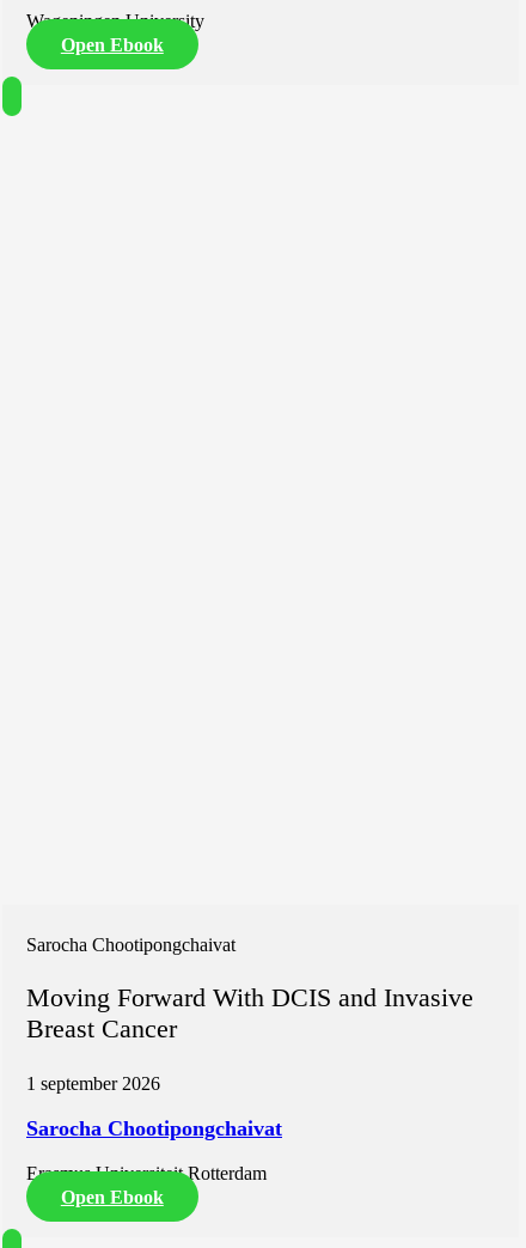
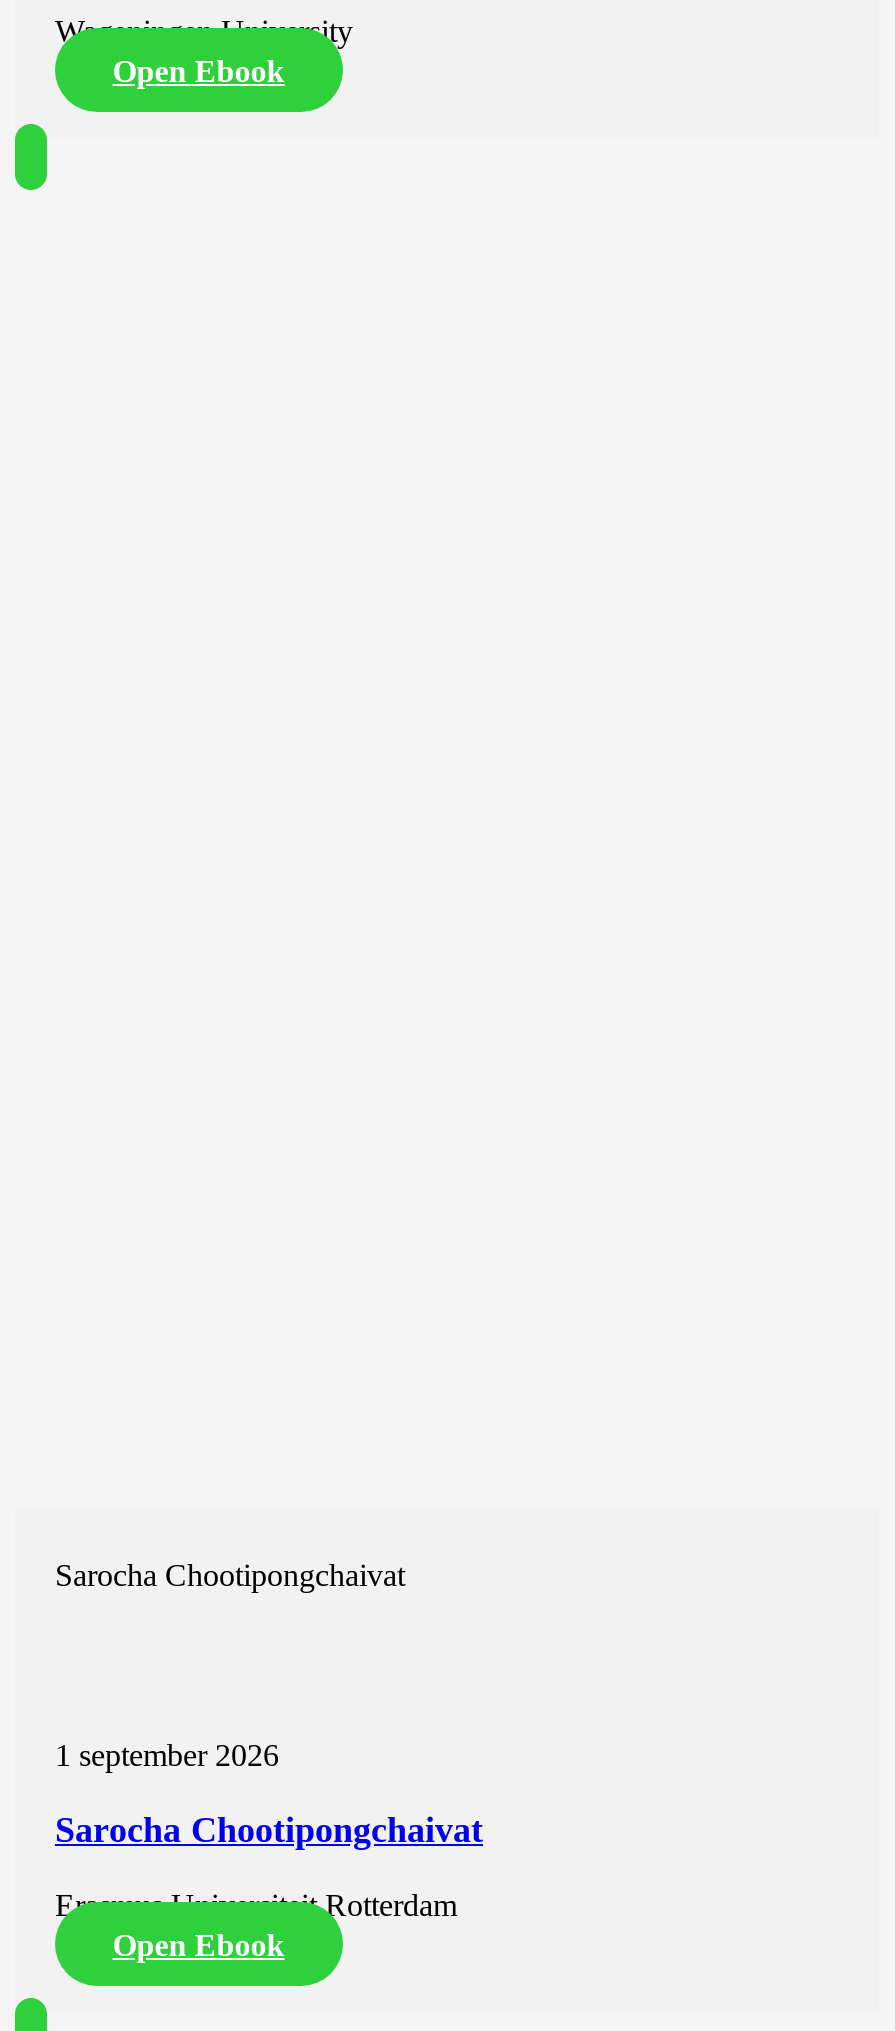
[26,983,473,1044] Moving Forward With DCIS and Invasive | Breast Cancer -> none

